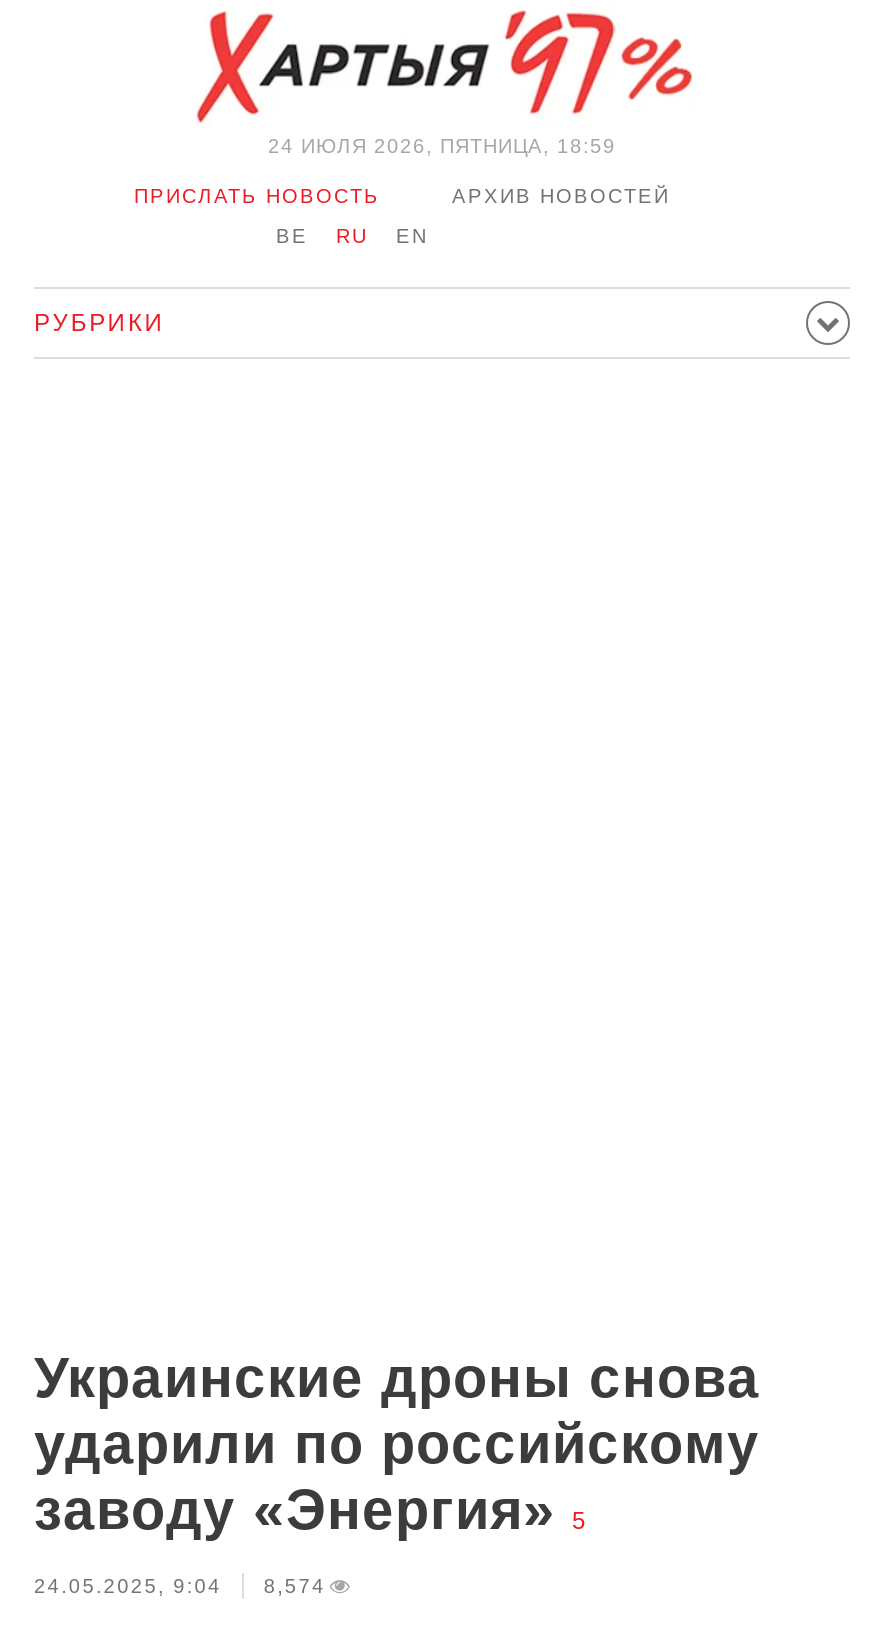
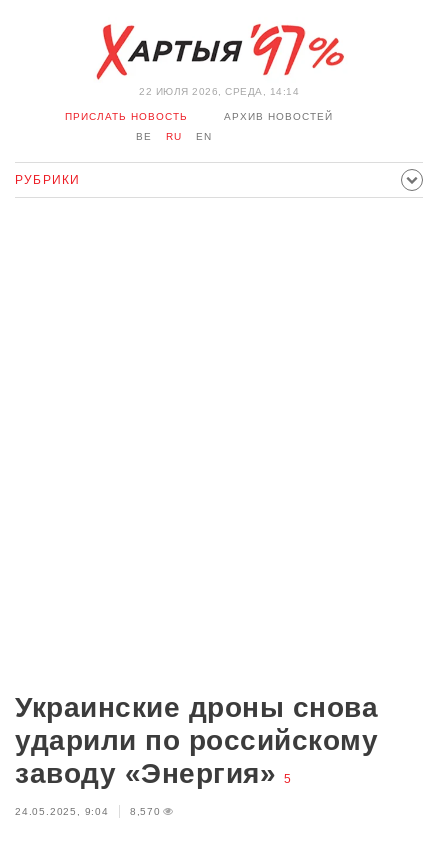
[268,135,616,157] 24 ИЮЛЯ 2026, ПЯТНИЦА, 18:59 -> [139,86,299,97] 22 ИЮЛЯ 2026, СРЕДА, 14:14
[34,1575,326,1597] 24.05.2025, 9:04 8,574 -> [15,806,161,817] 24.05.2025, 9:04 8,570

